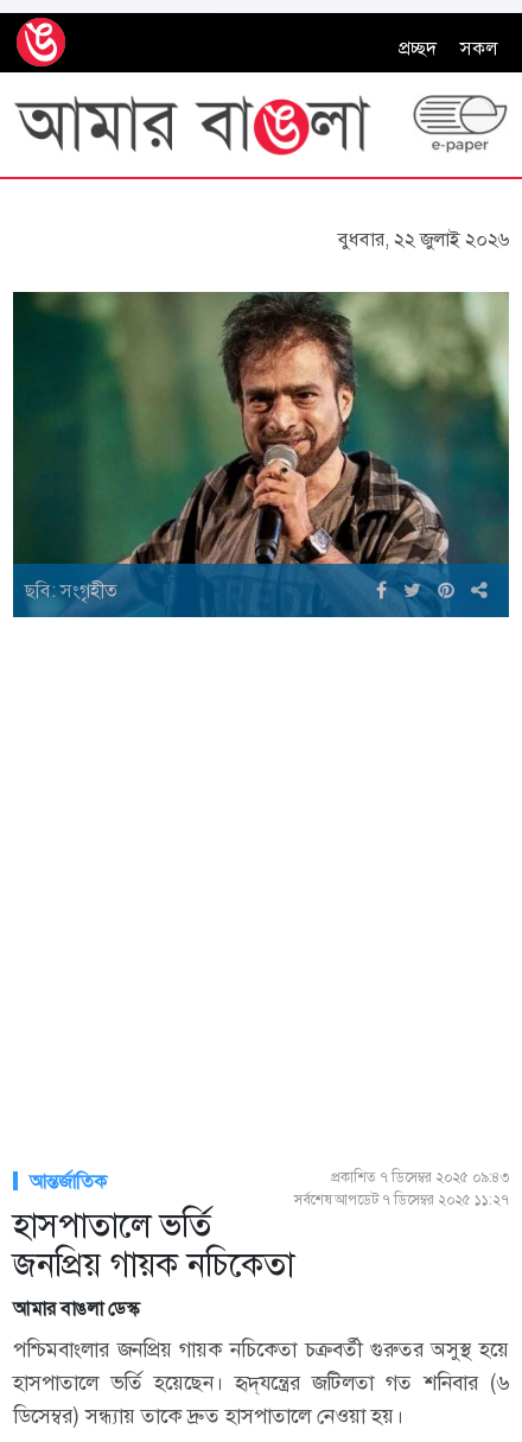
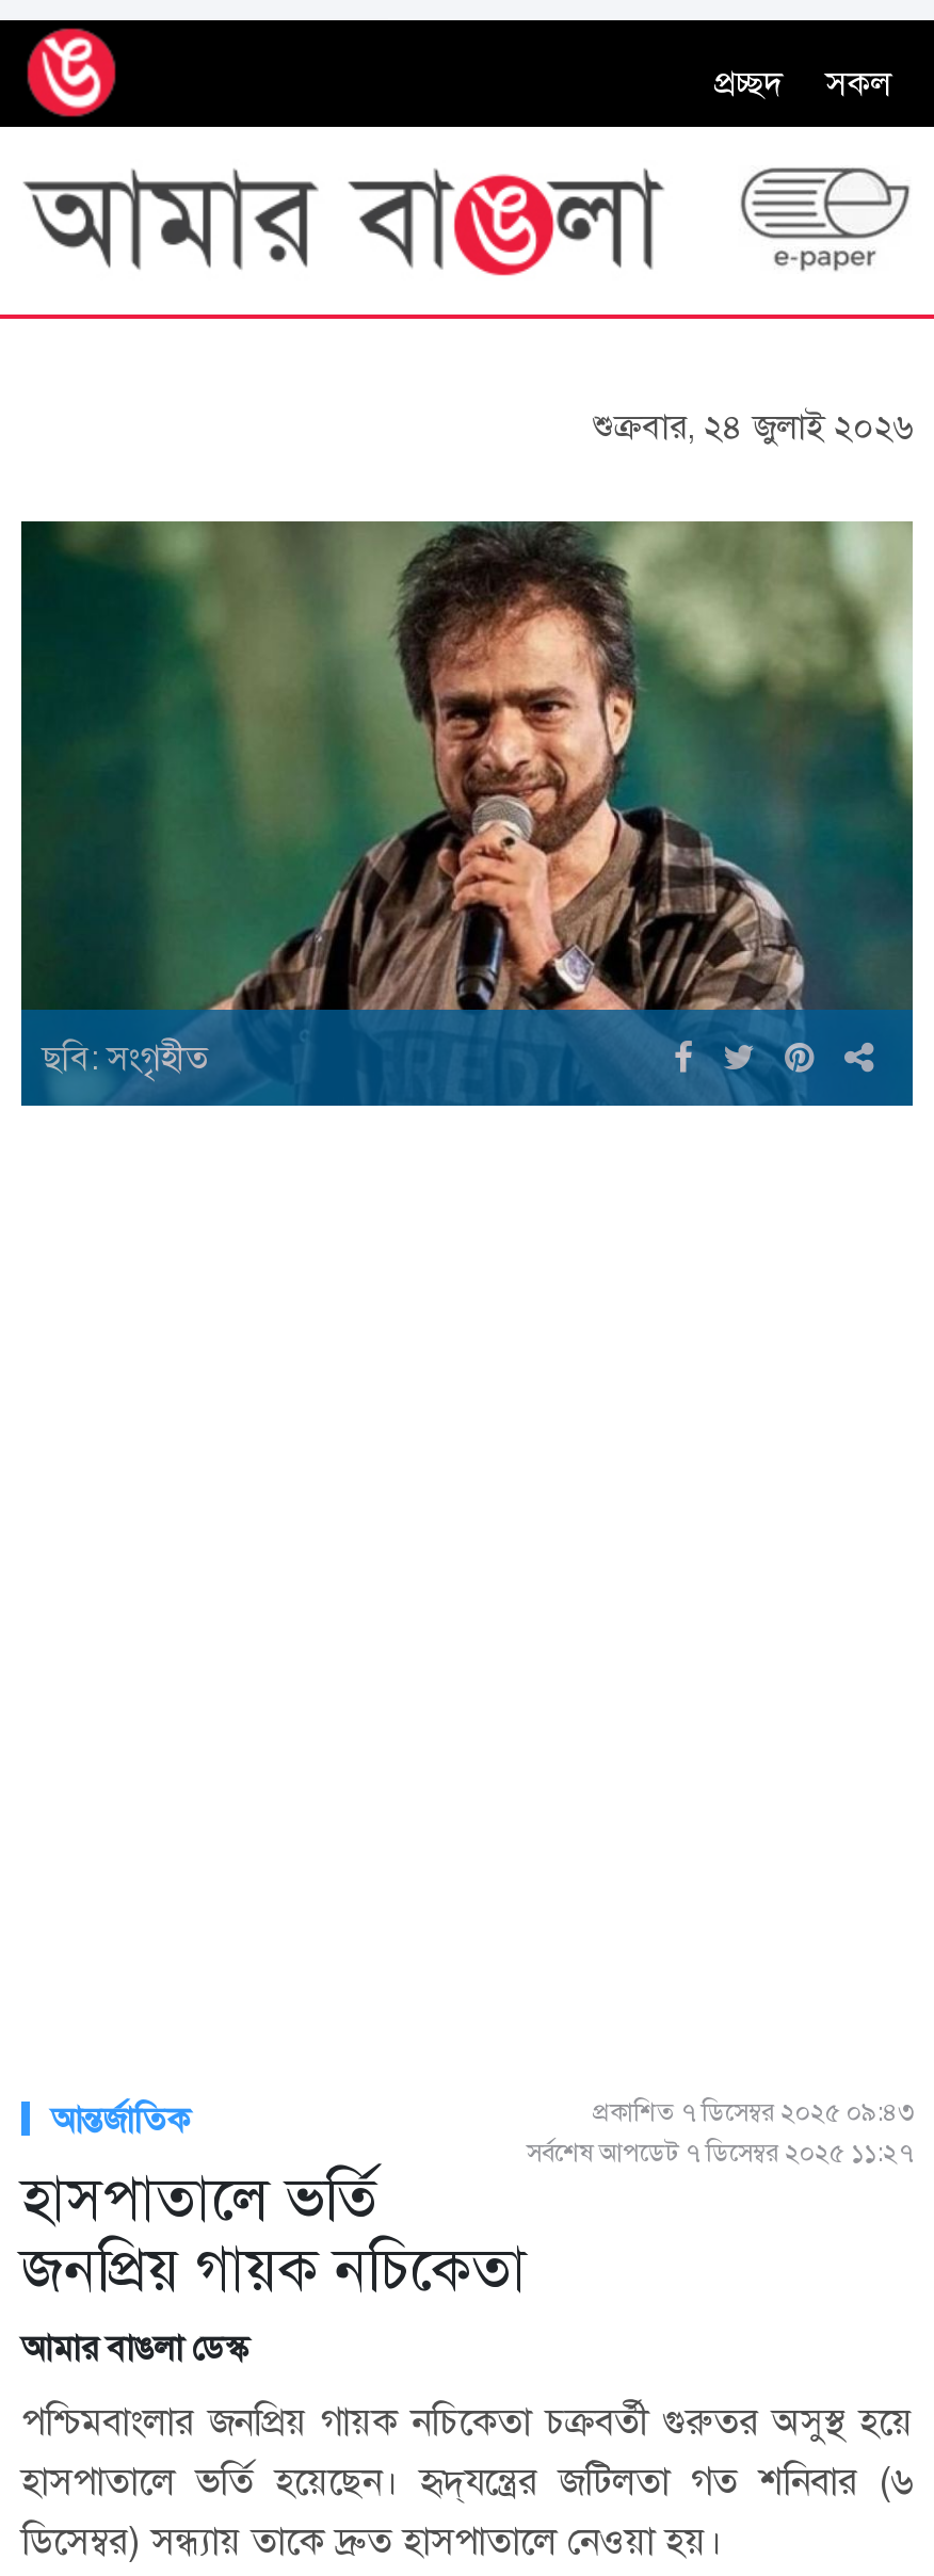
[338,226,509,251] বুধবার, ২২ জুলাই ২০২৬ -> [593,403,913,448] শুক্রবার, ২৪ জুলাই ২০২৬

